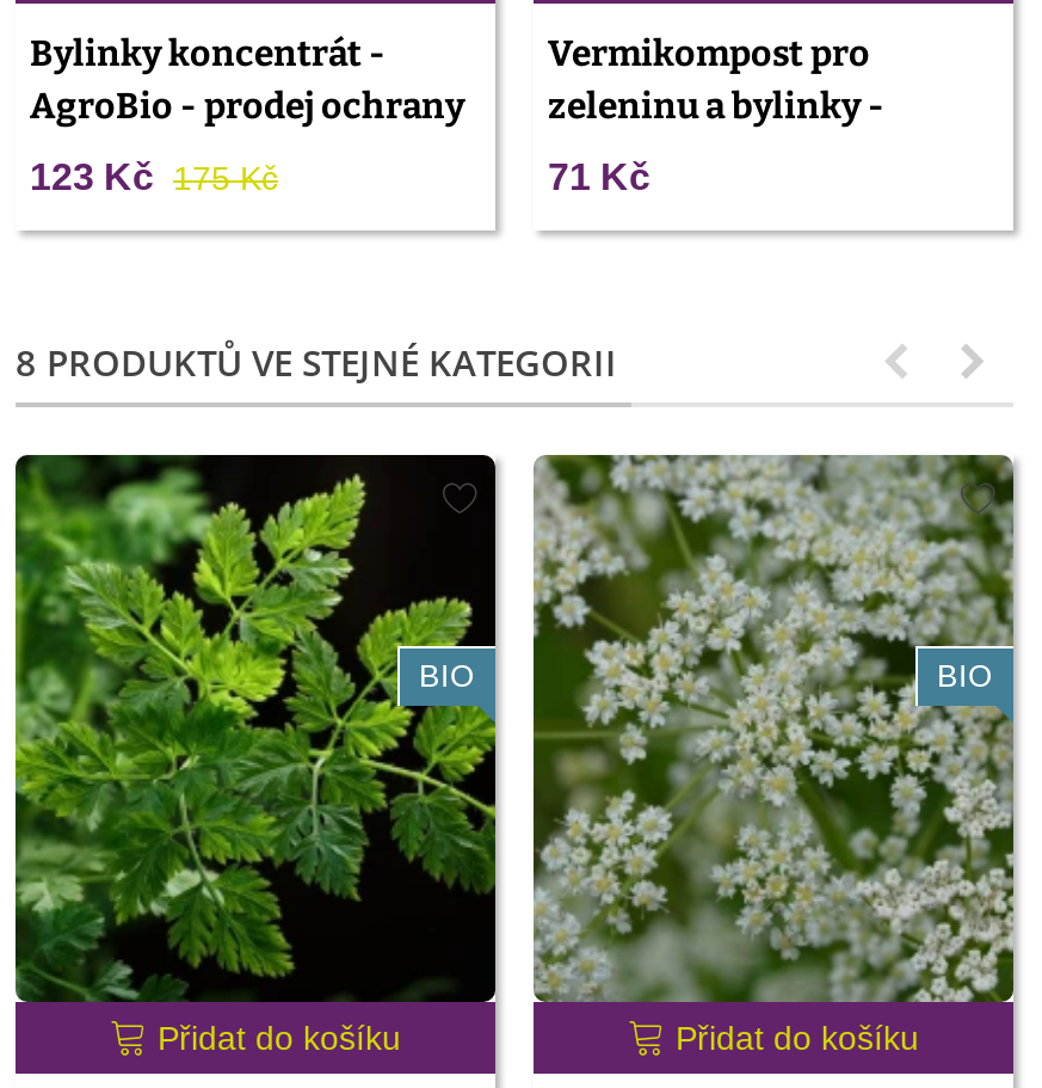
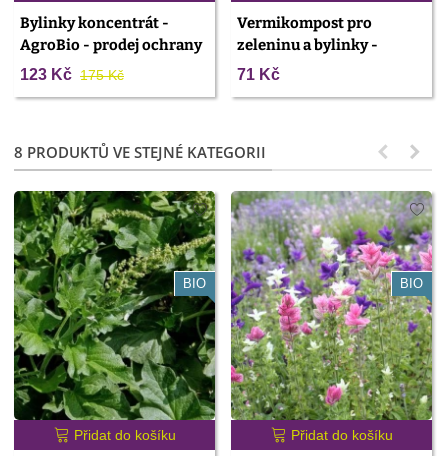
[13,453,498,1004] [image] -> [13,190,216,421] [image]
[531,455,1016,1004] [image] -> [230,191,433,420] [image]

